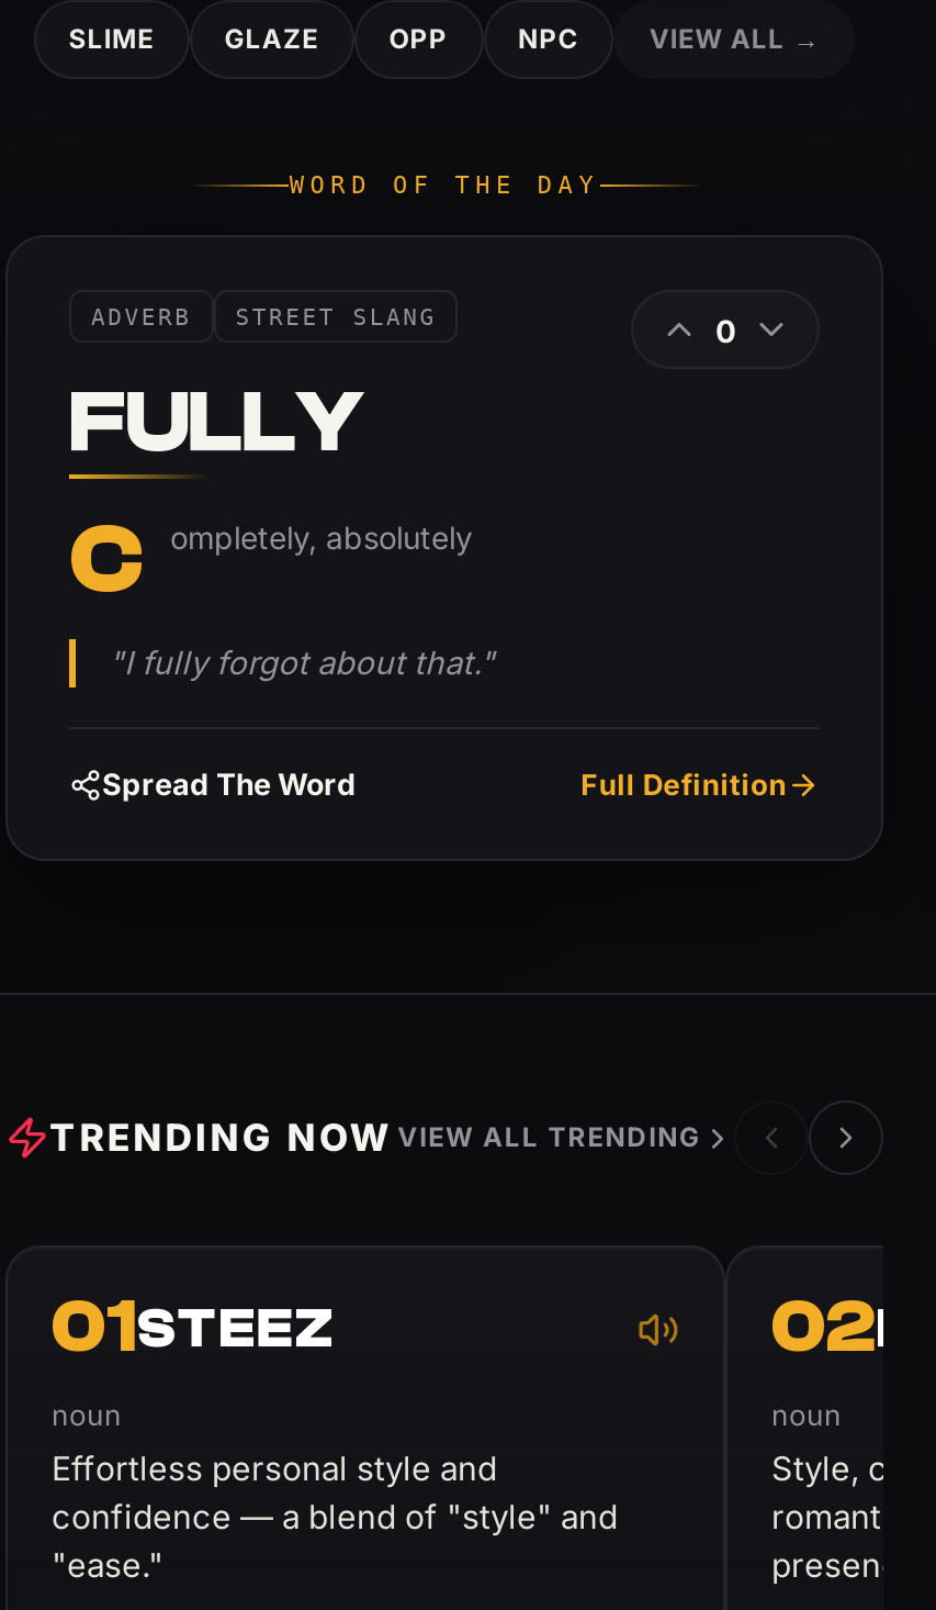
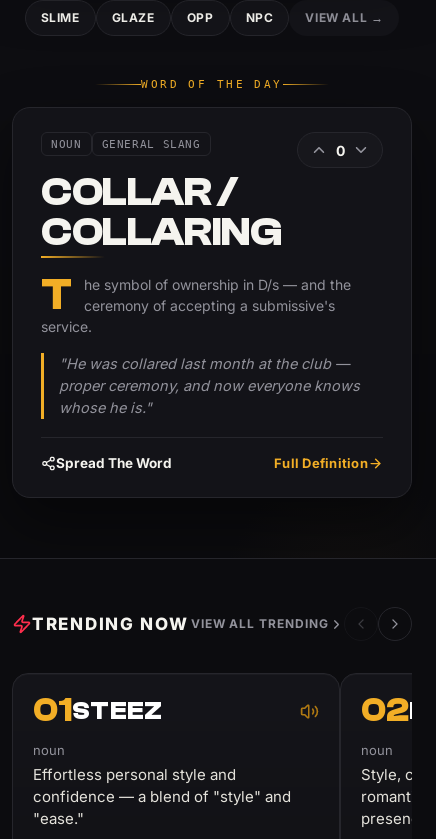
[91,303,436,329] ADVERB | STREET SLANG -> [51,138,201,150] NOUN | GENERAL SLANG
[69,371,473,615] FULLY | C | ompletely, absolutely -> [41,169,351,335] COLLAR / | COLLARING | T | he symbol of ownership in D/s — and the | ceremony of accepting a submissive's | service.
[109,644,495,681] "I fully forgot about that." -> [59,355,360,416] "He was collared last month at the club — | proper ceremony, and now everyone knows | whose he is."

